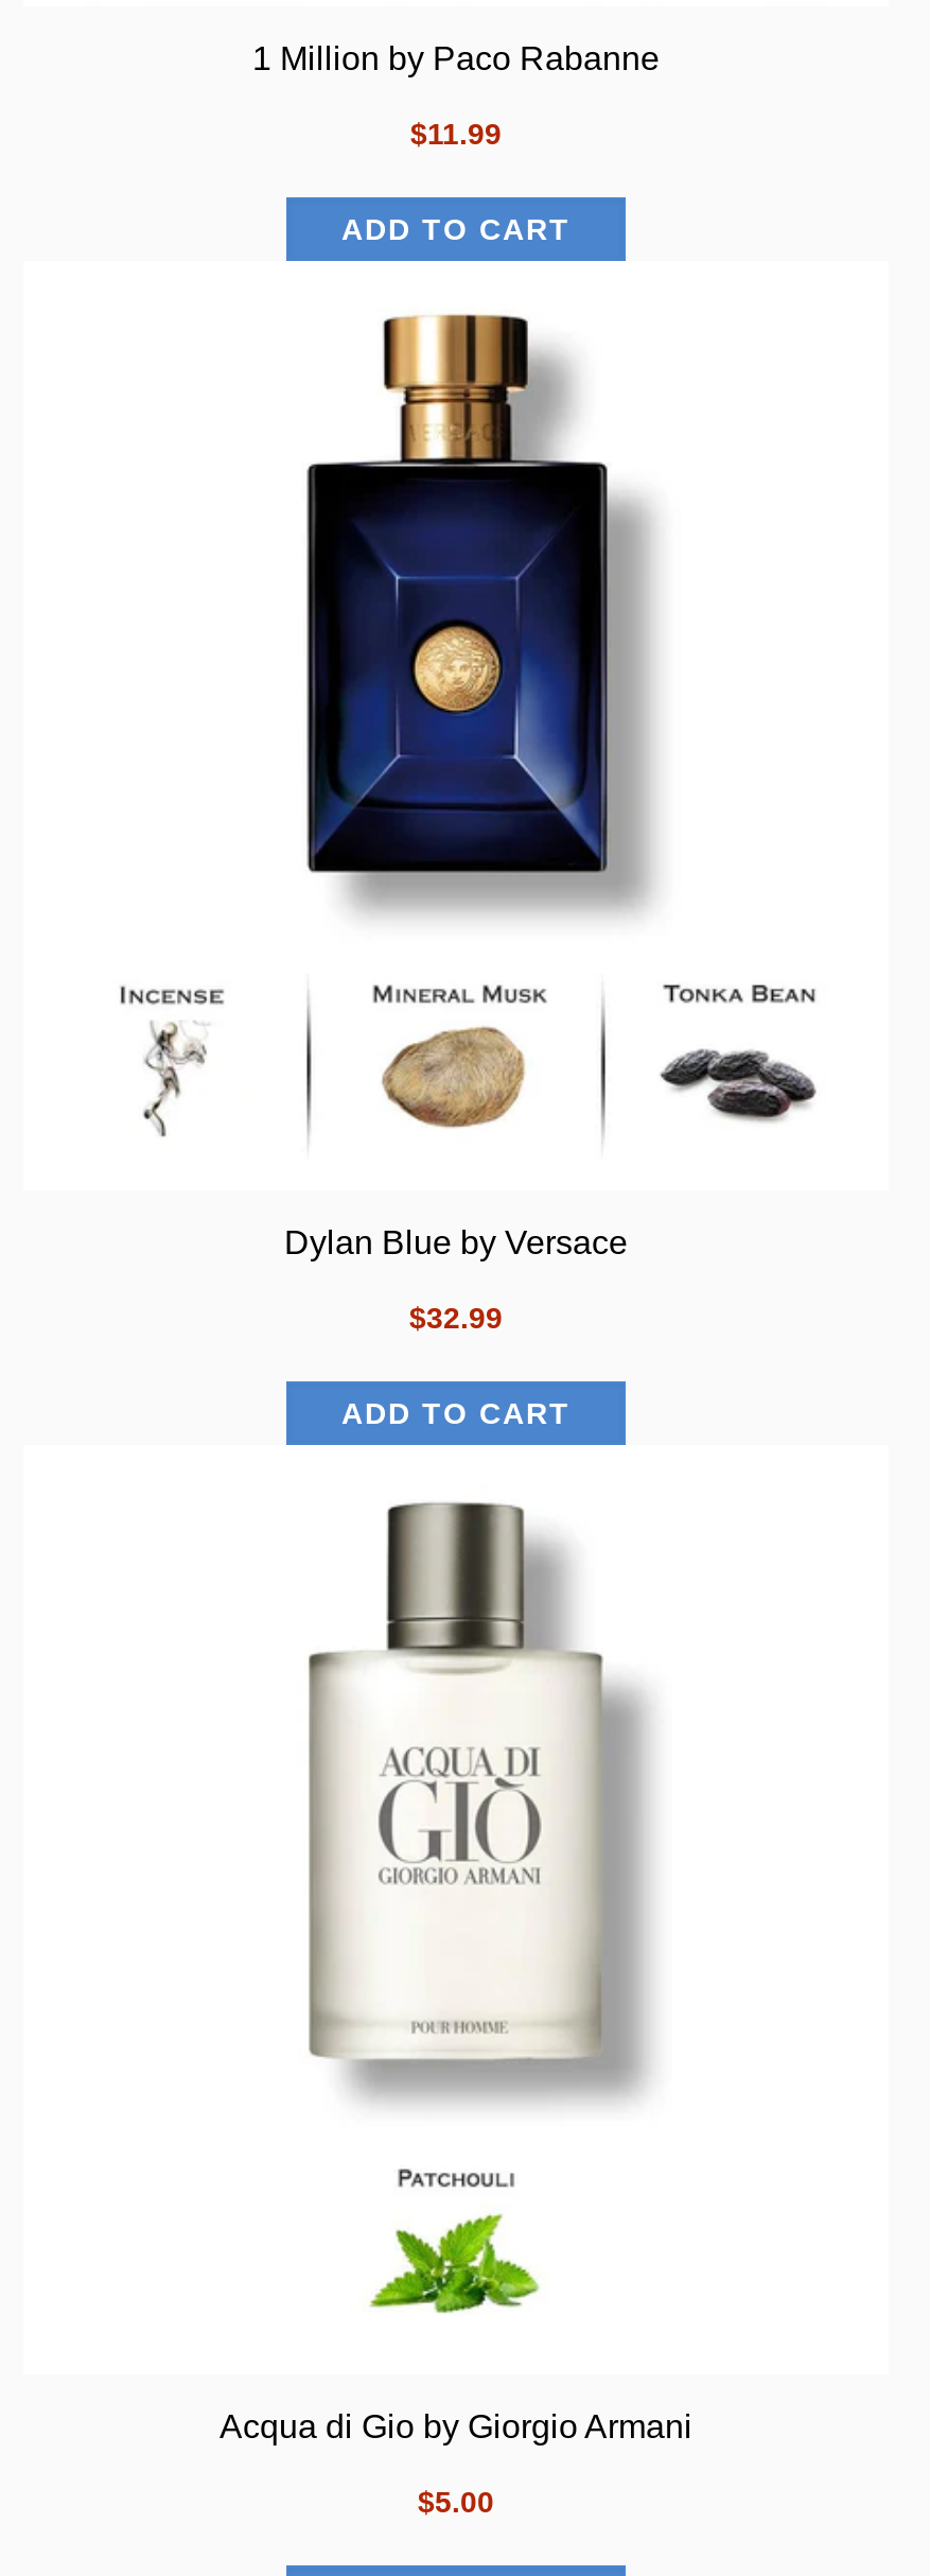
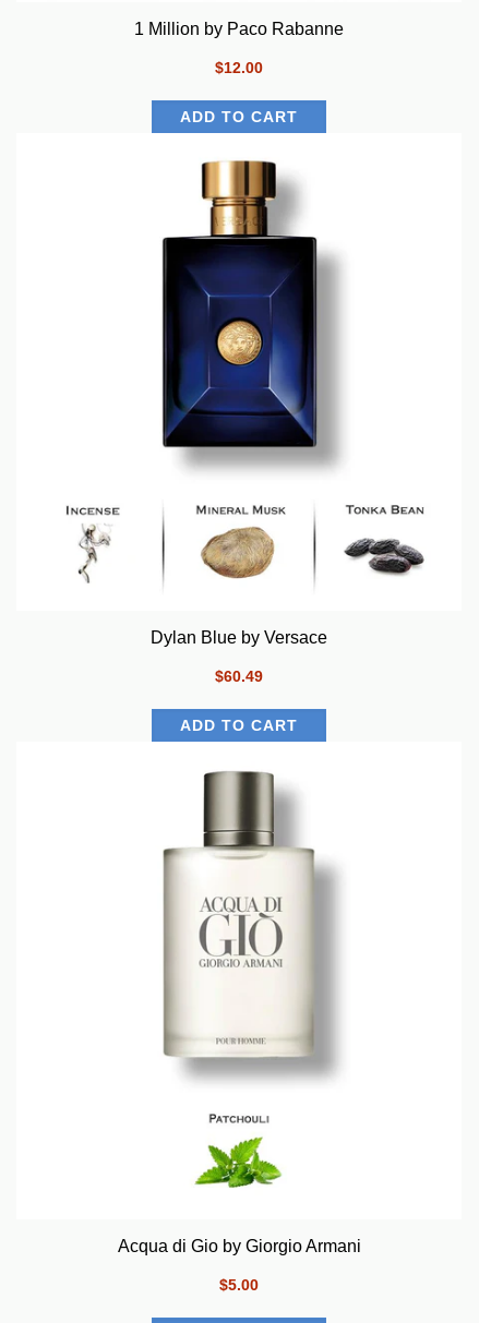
[410,116,502,150] $11.99 -> [215,59,263,76] $12.00
[409,1300,503,1334] $32.99 -> [215,667,263,685] $60.49

